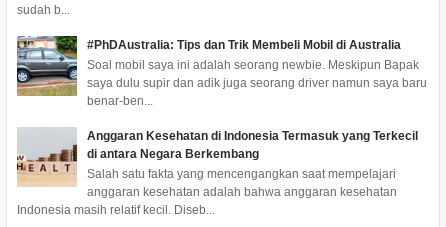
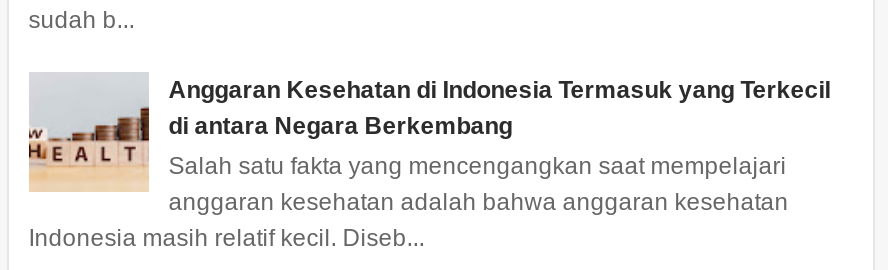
[16,35,427,108] [image] | #PhDAustralia: Tips dan Trik Membeli Mobil di Australia | Soal mobil saya ini adalah seorang newbie. Meskipun Bapak | saya dulu supir dan adik juga seorang driver namun saya baru | benar-ben... -> none

